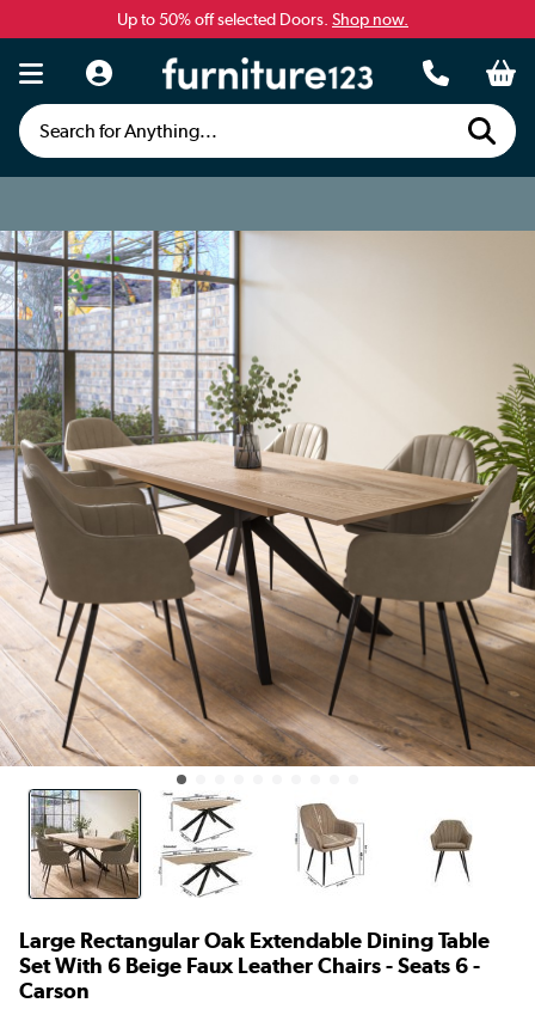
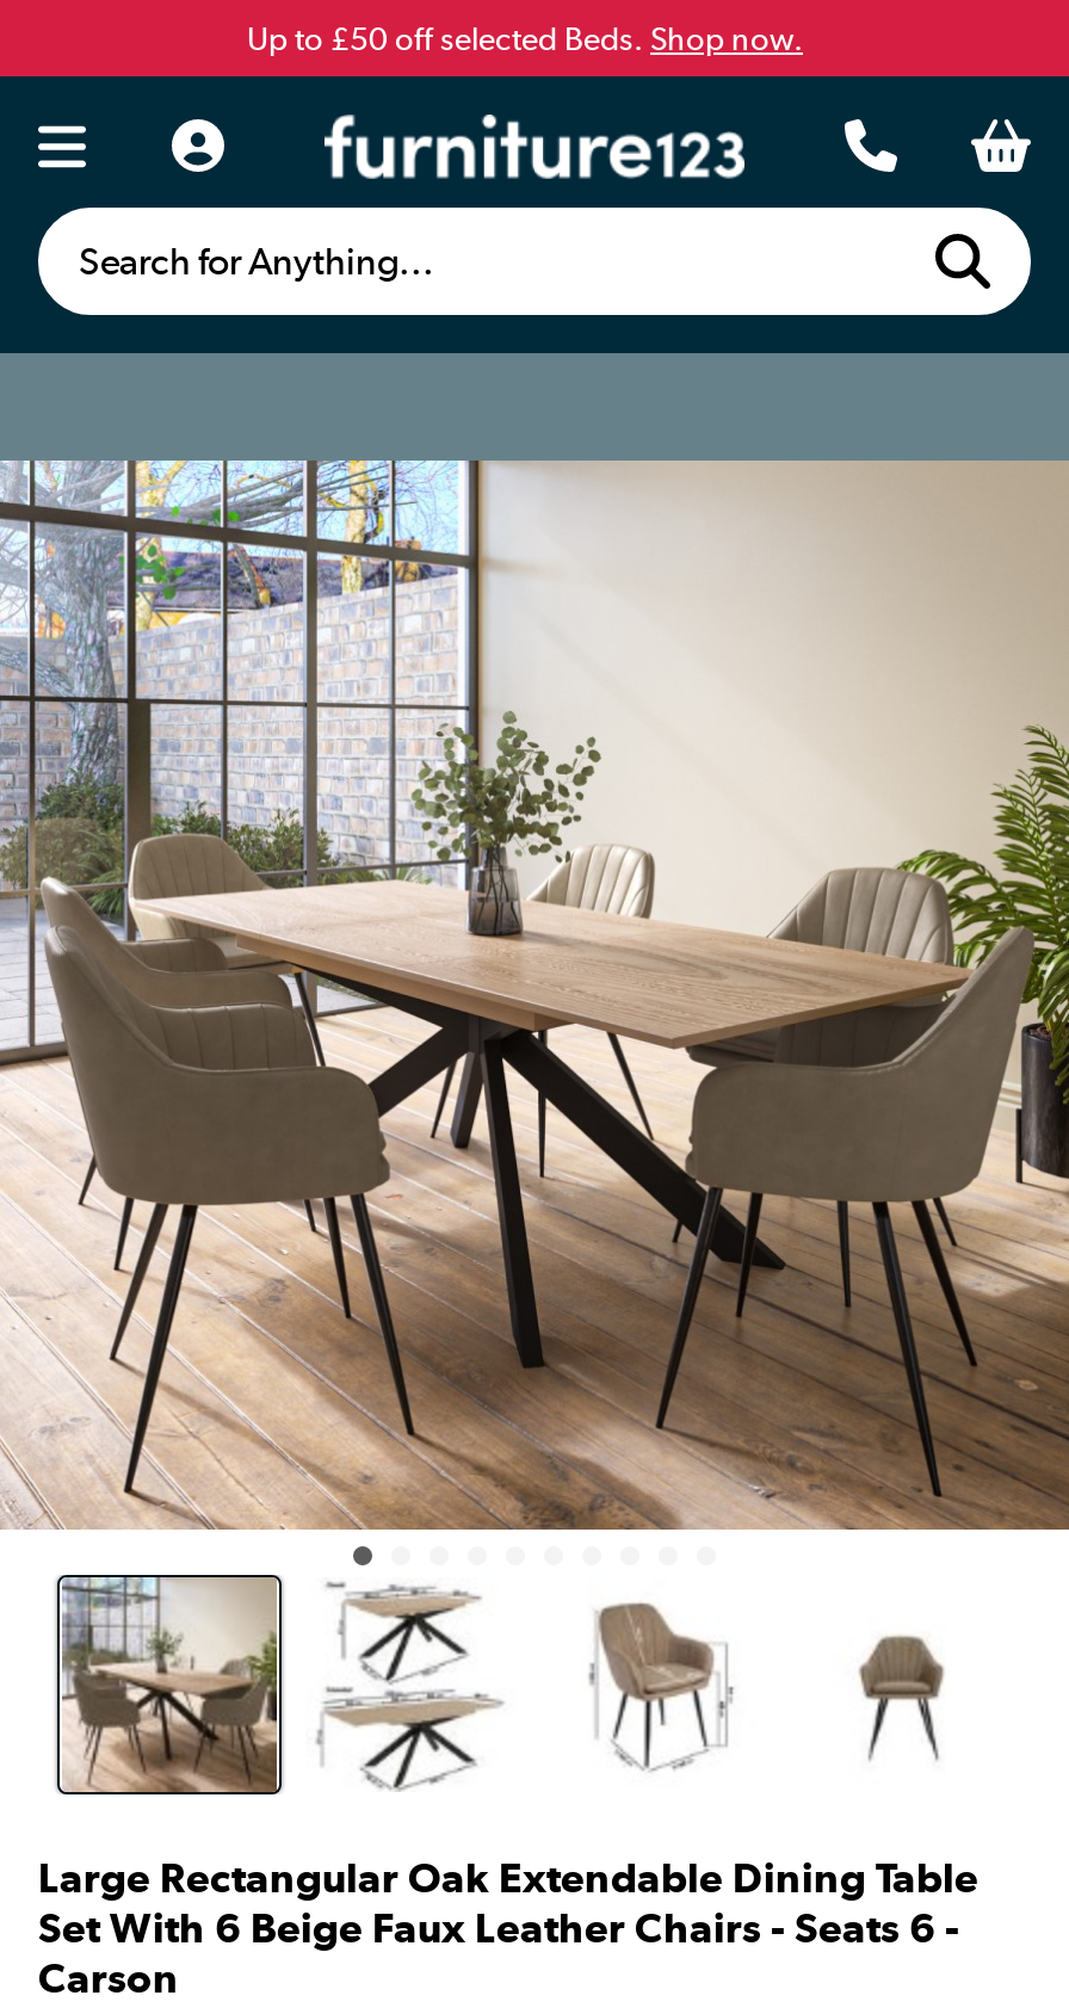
[117,10,408,29] Up to 50% off selected Doors. Shop now. -> [247,19,803,57] Up to £50 off selected Beds. Shop now.

